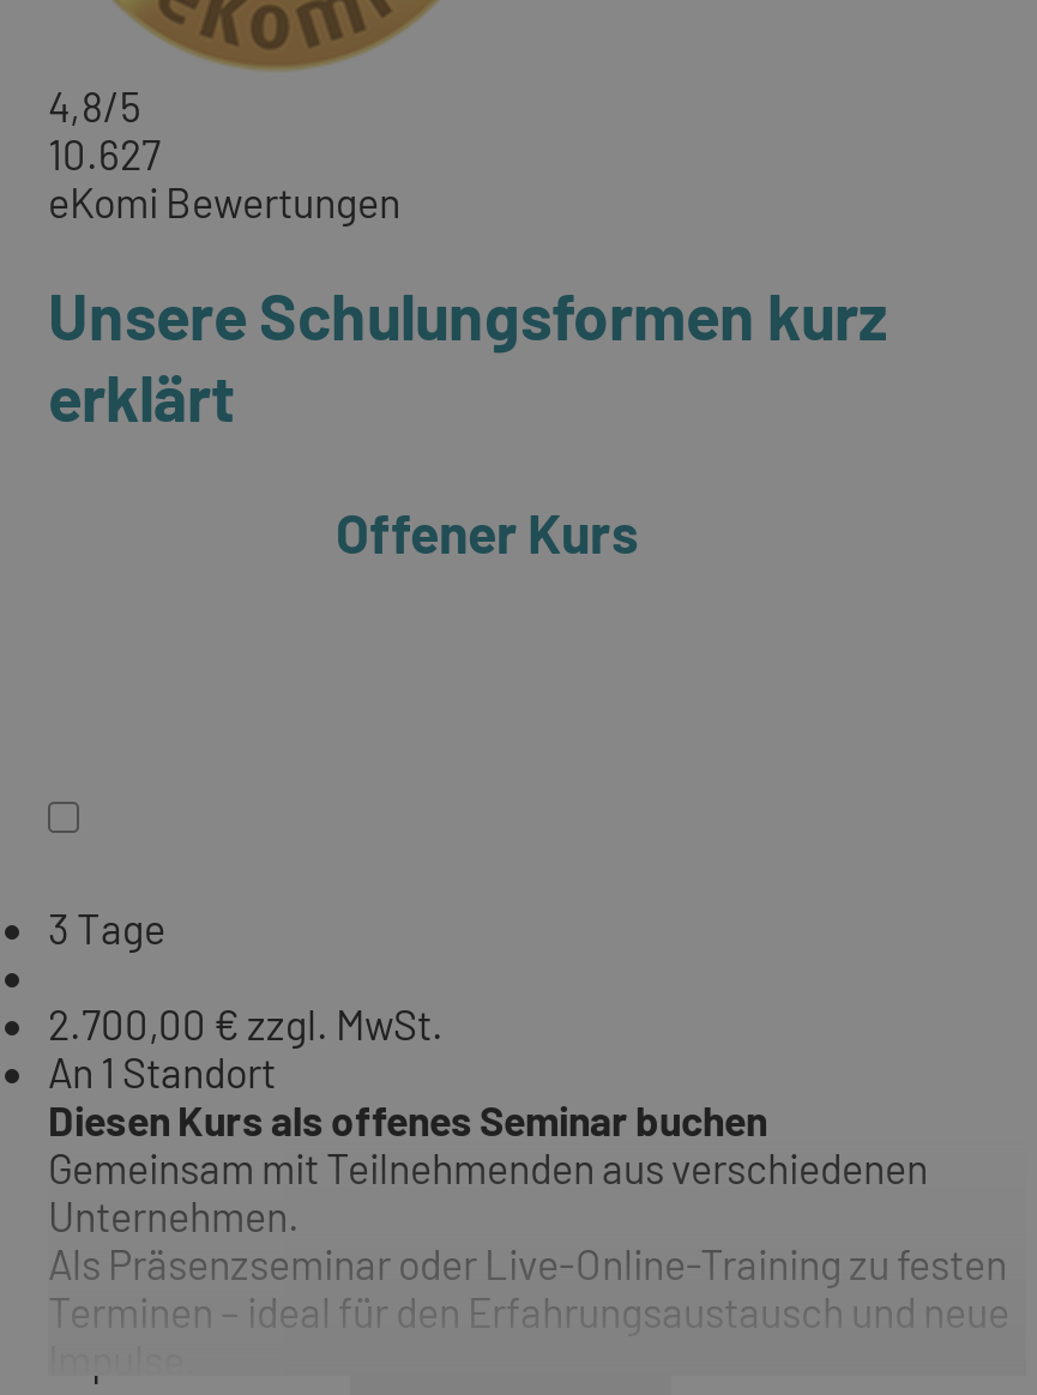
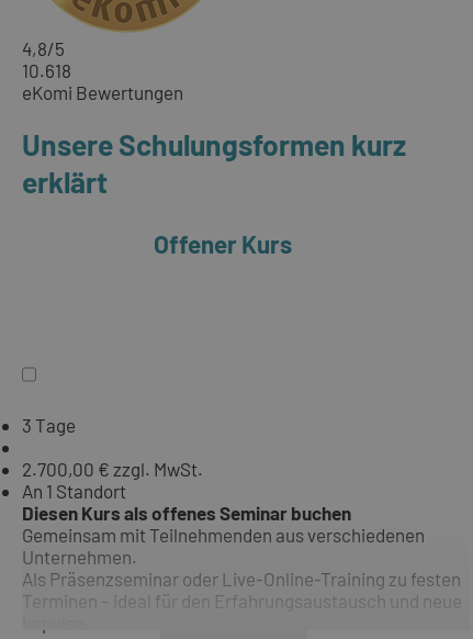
[48,129,161,177] 10.627 -> [22,59,71,81] 10.618

